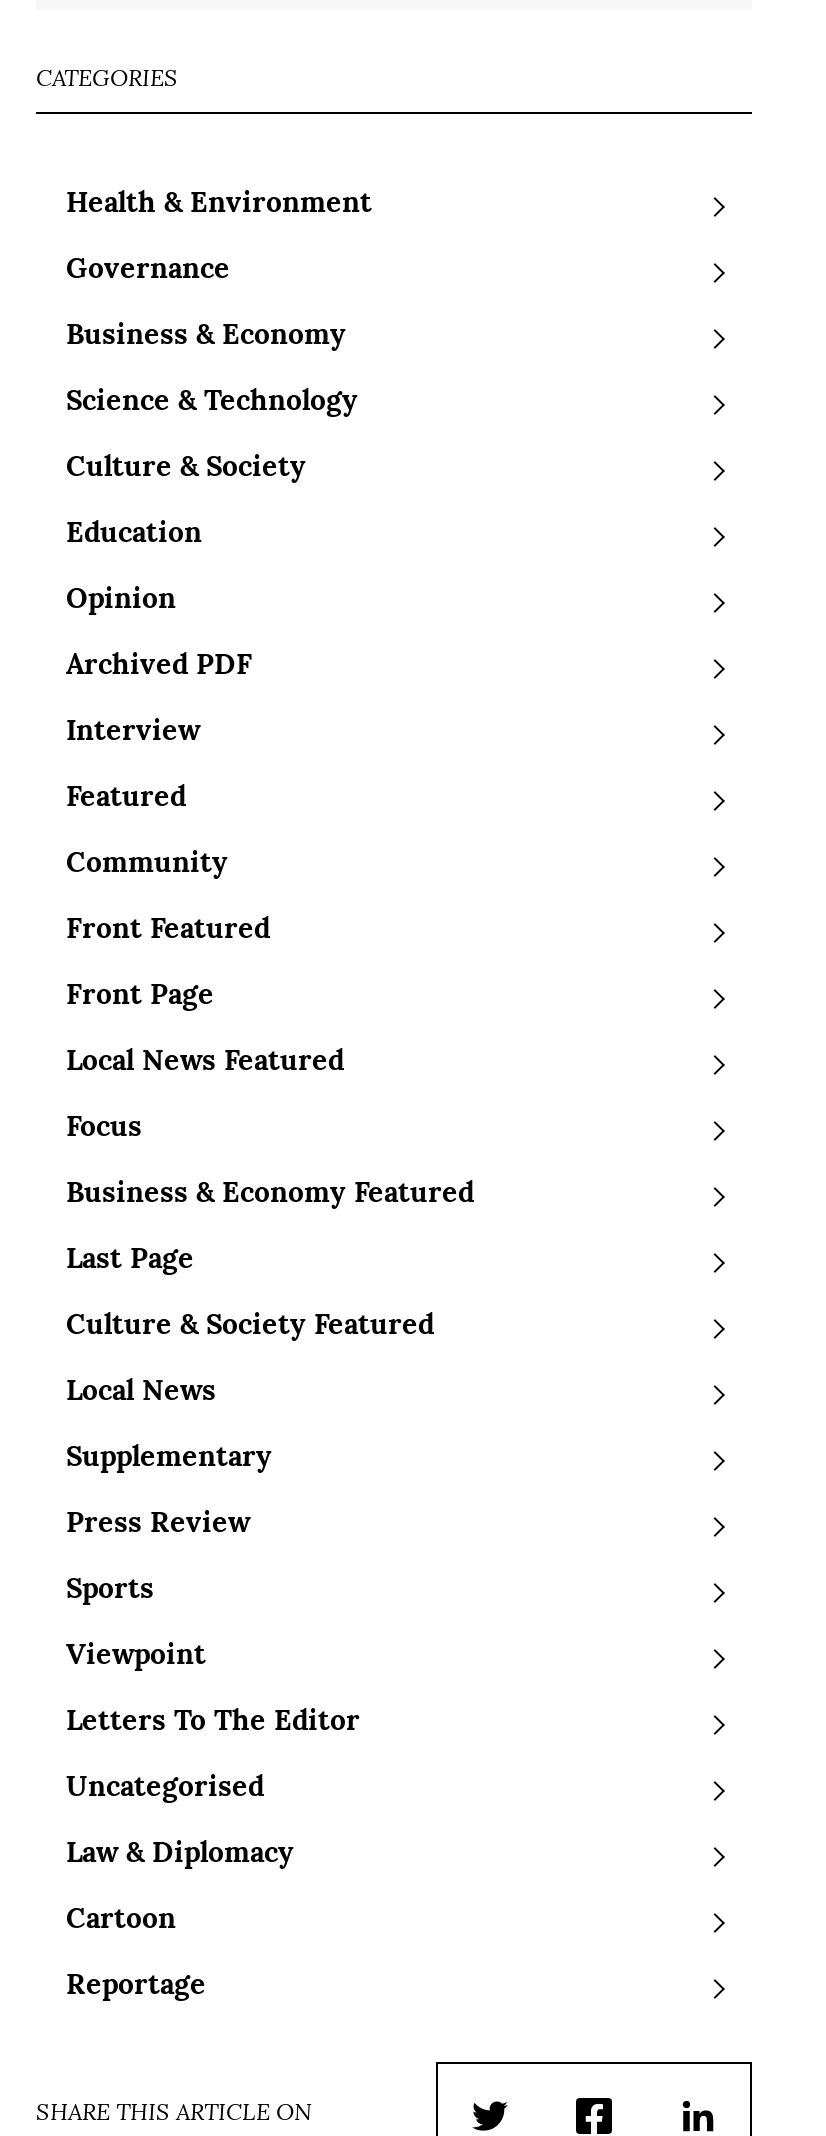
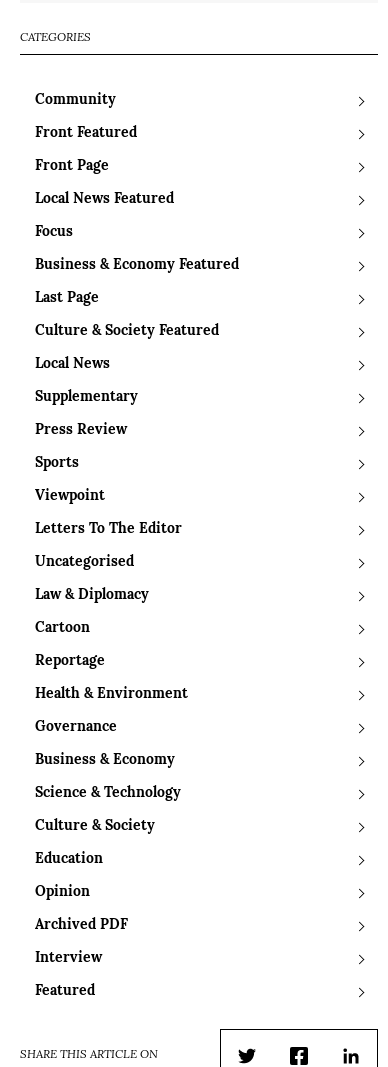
moved [66,191,372,815] -> [35,687,188,999]: Health & Environment | Governance | Business & Economy | ... | Interview | Featured
moved [66,851,474,2003] -> [35,93,239,669]: Community | Front Featured | Front Page | ... | Cartoon | Reportage

